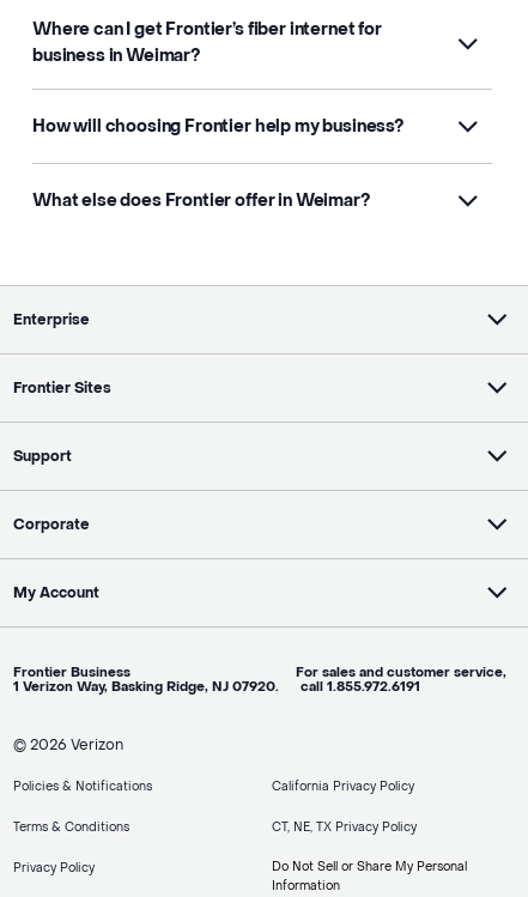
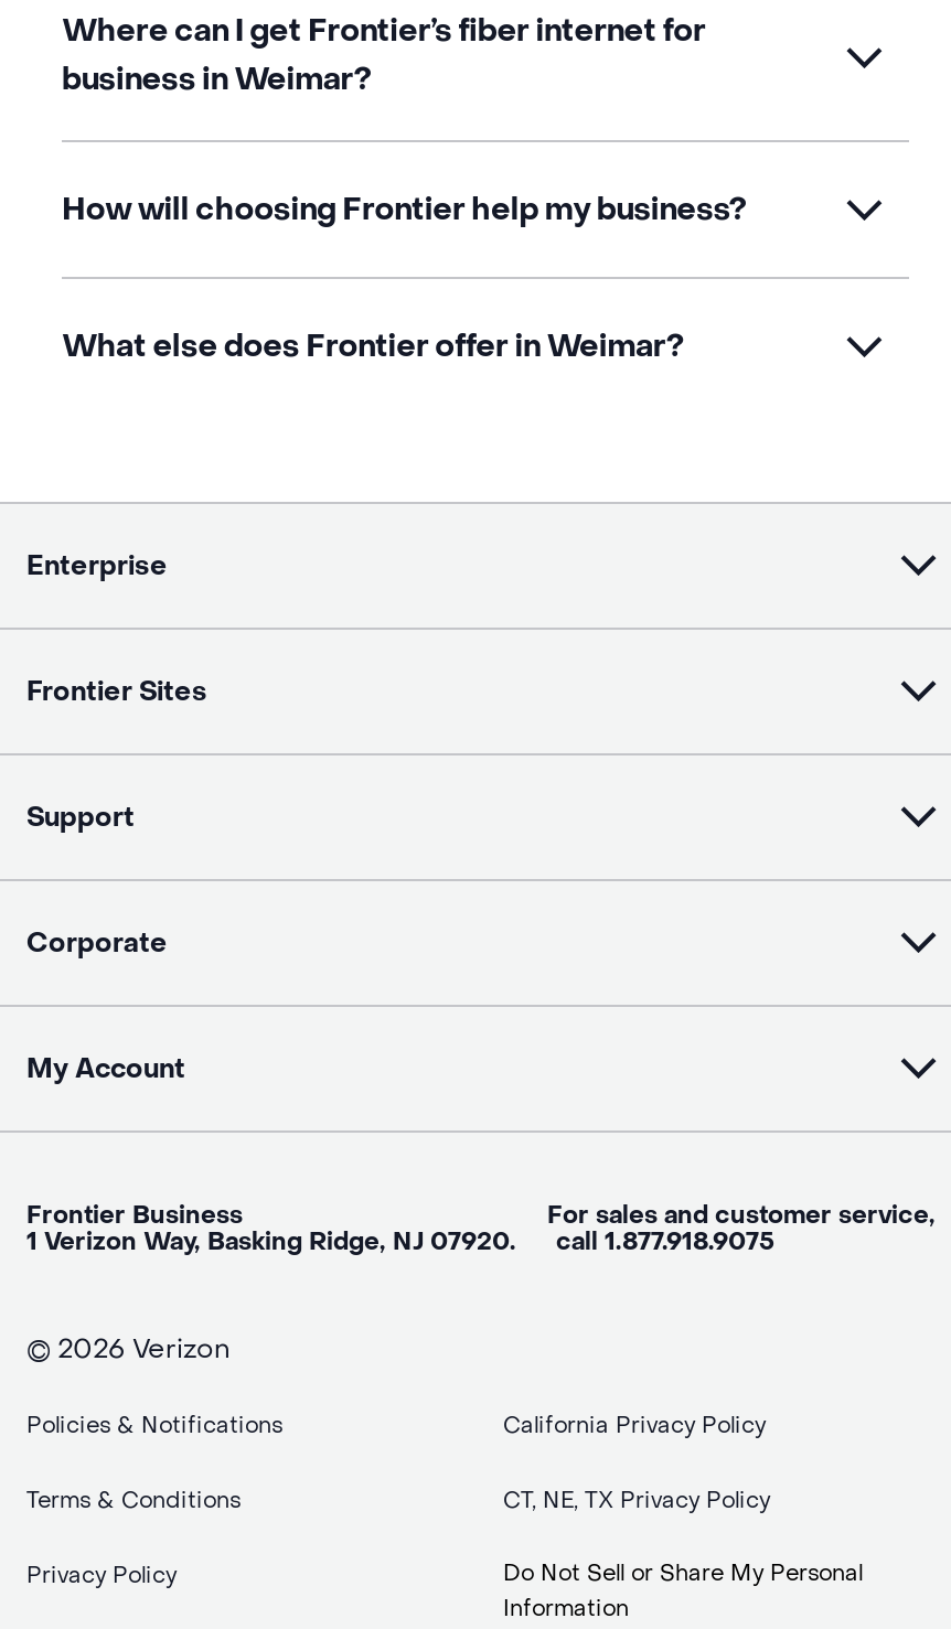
[13,678,420,696] 1 Verizon Way, Basking Ridge, NJ 07920. call 1.855.972.6191 -> [26,1225,774,1258] 1 Verizon Way, Basking Ridge, NJ 07920. call 1.877.918.9075

